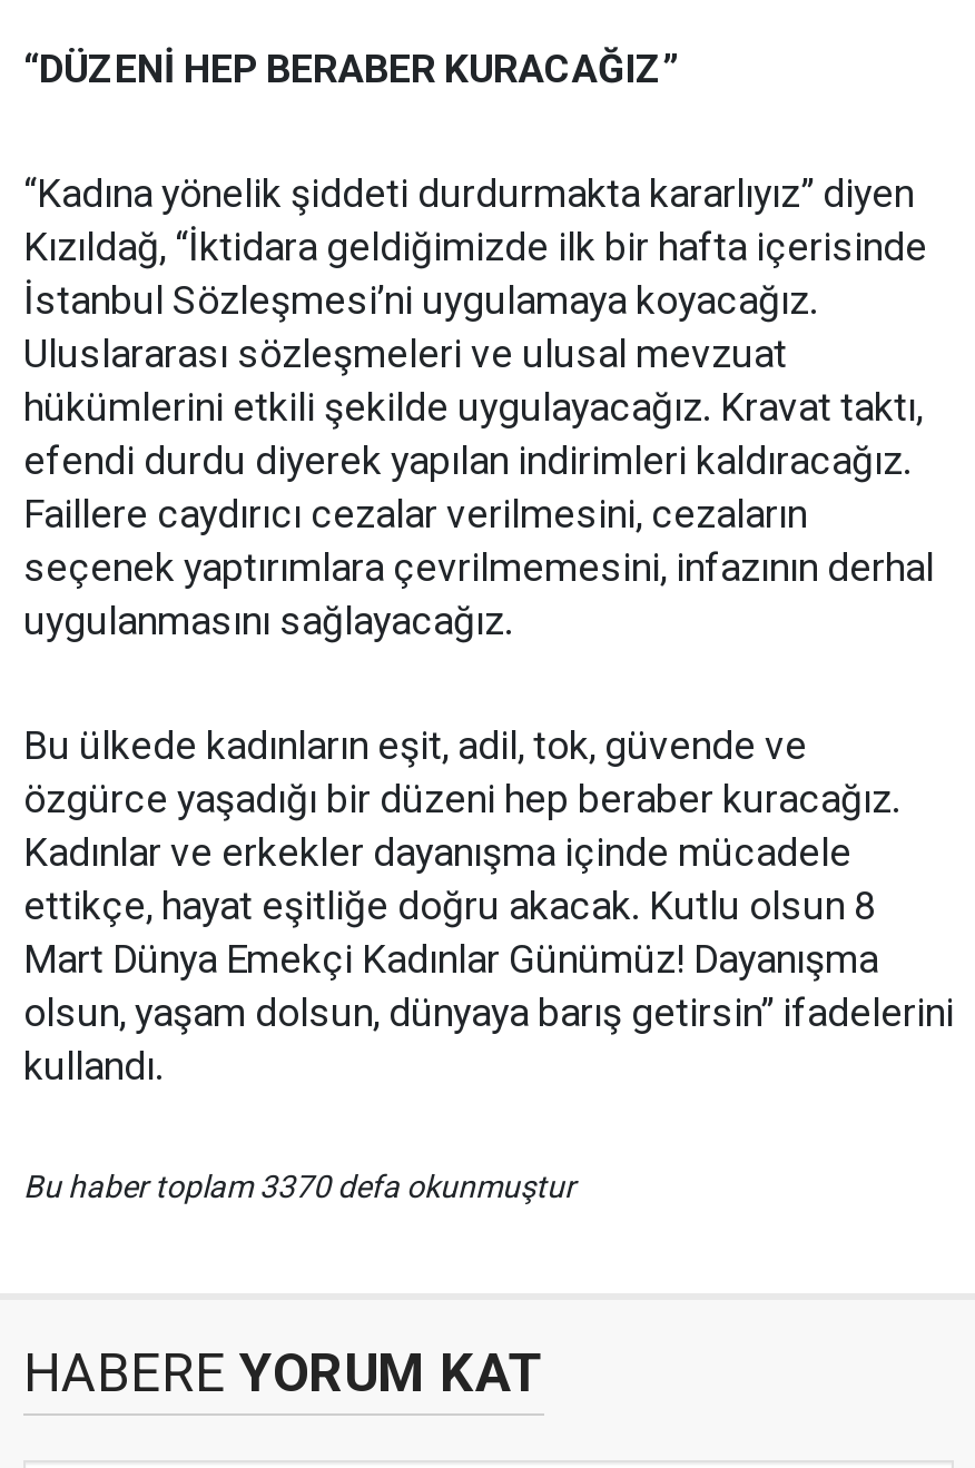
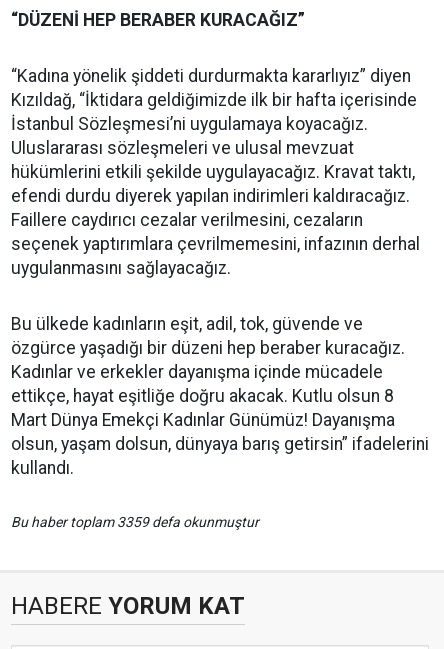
[23,1169,575,1204] Bu haber toplam 3370 defa okunmuştur -> [11,514,259,530] Bu haber toplam 3359 defa okunmuştur

